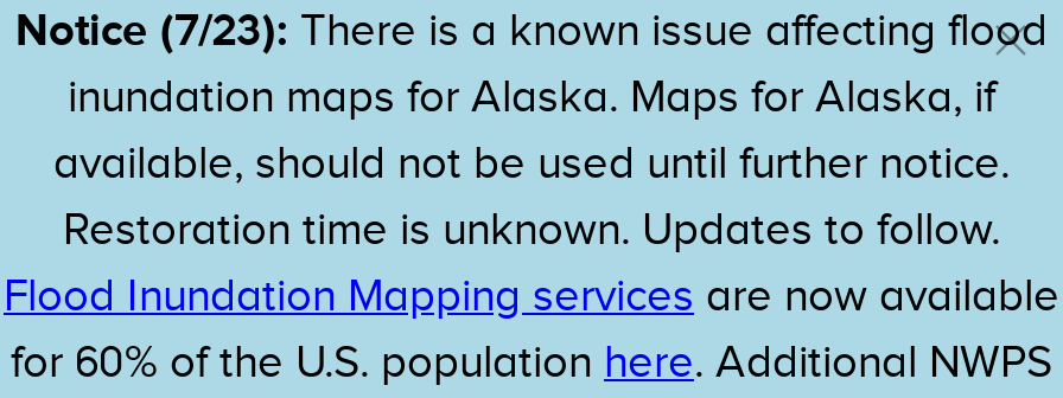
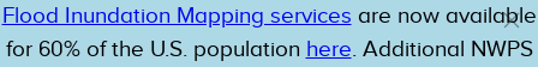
[15,5,1048,258] Notice (7/23): There is a known issue affecting flood | inundation maps for Alaska. Maps for Alaska, if | available, should not be used until further notice. | Restoration time is unknown. Updates to follow. -> none

